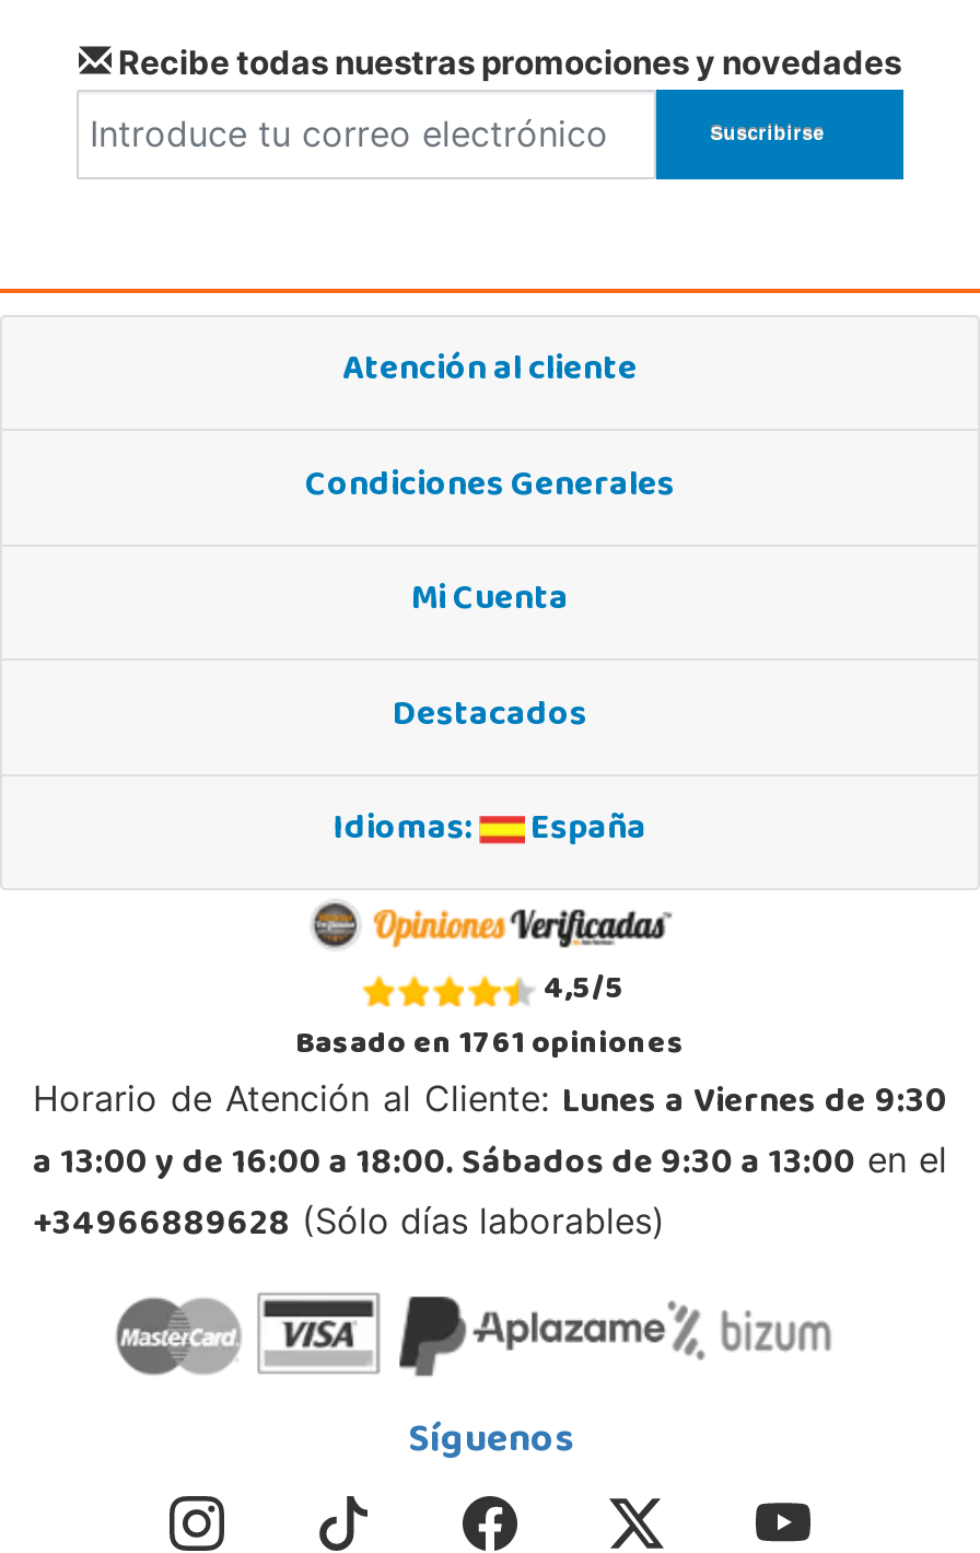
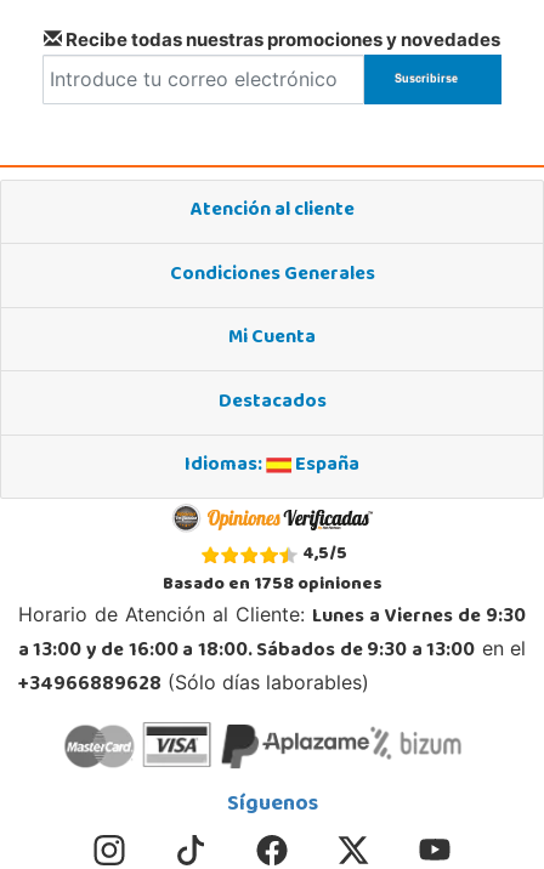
[295,1016,685,1079] Basado en 1761opiniones -> [162,568,382,604] Basado en 1758opiniones

